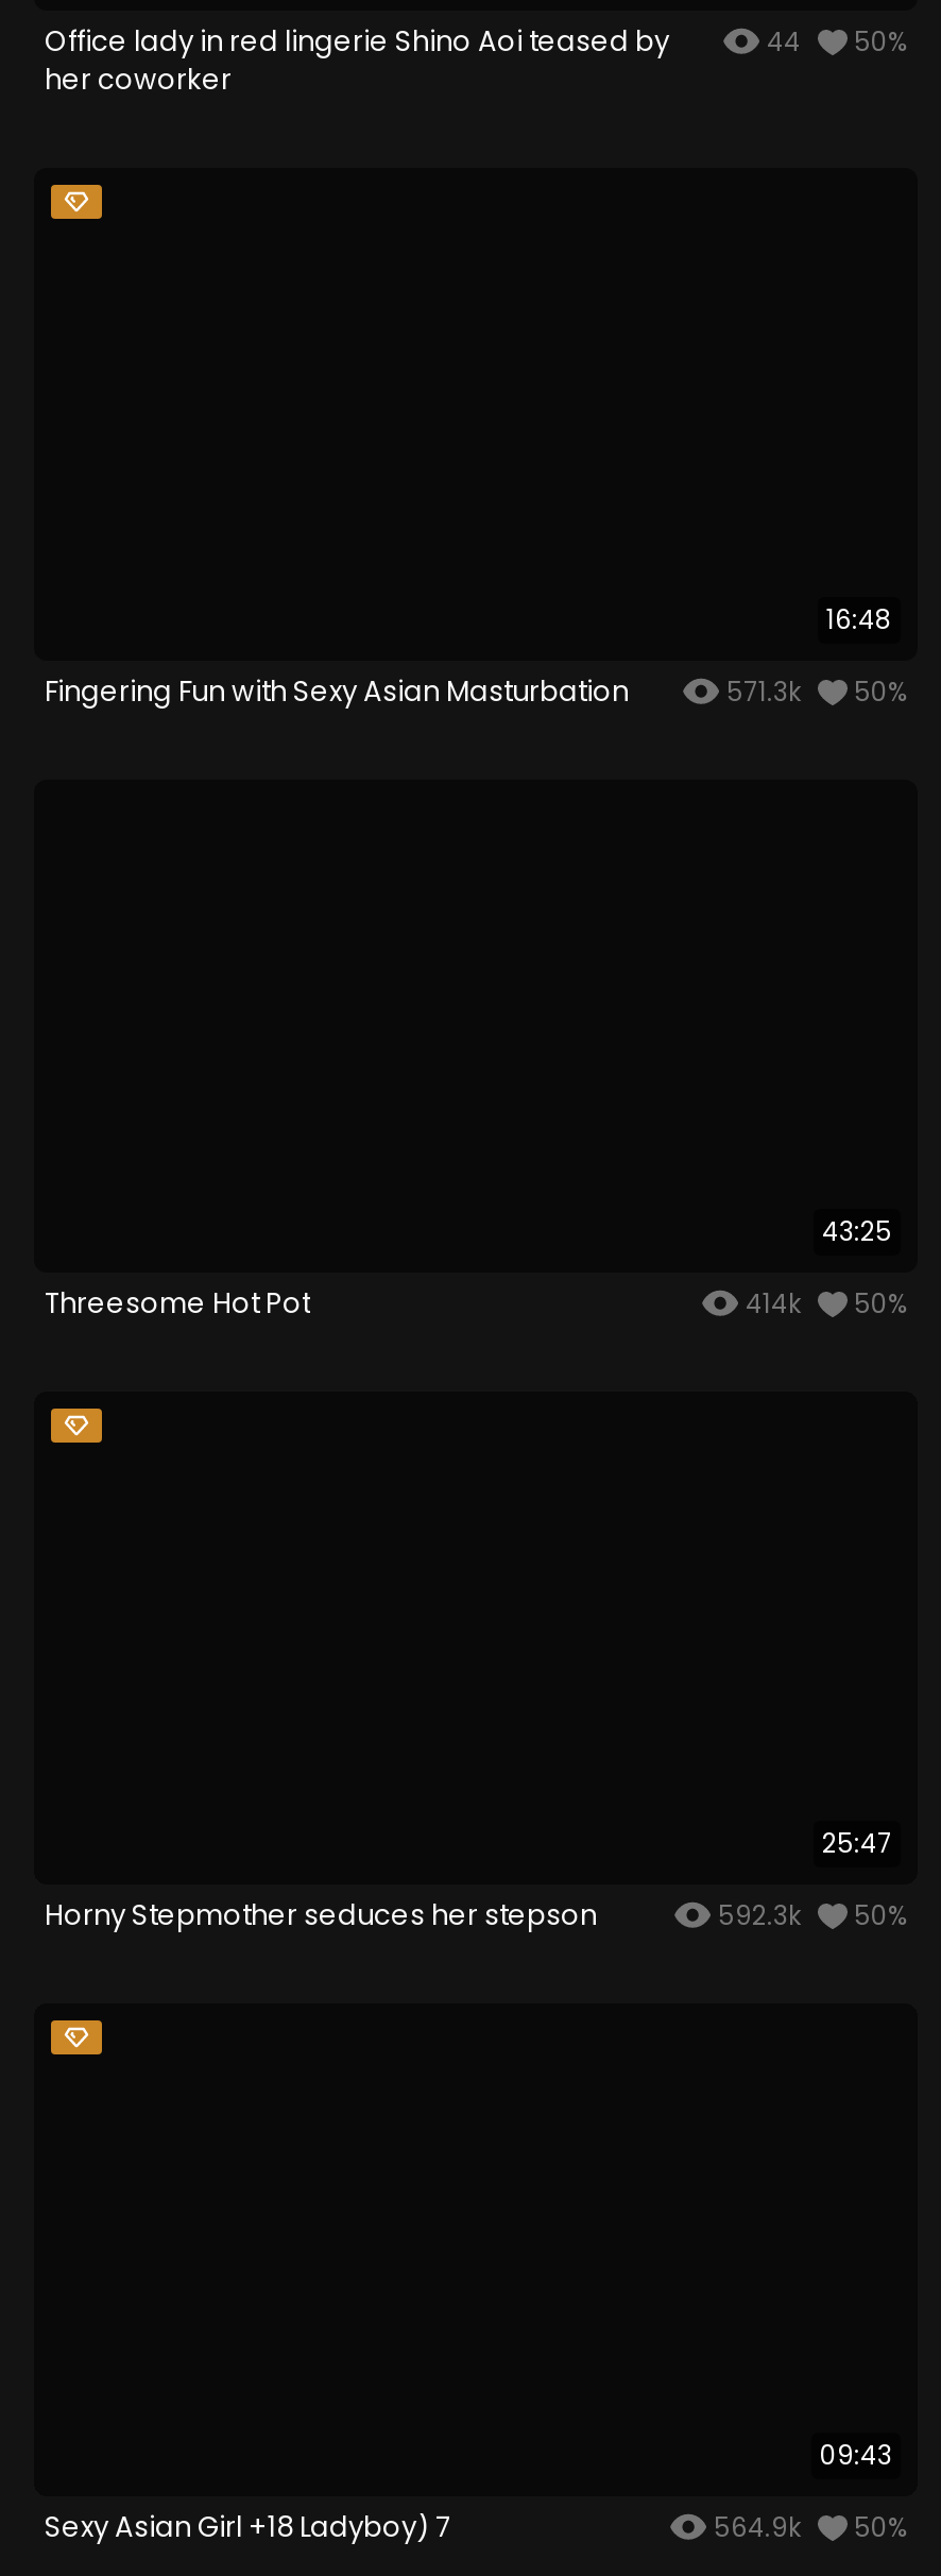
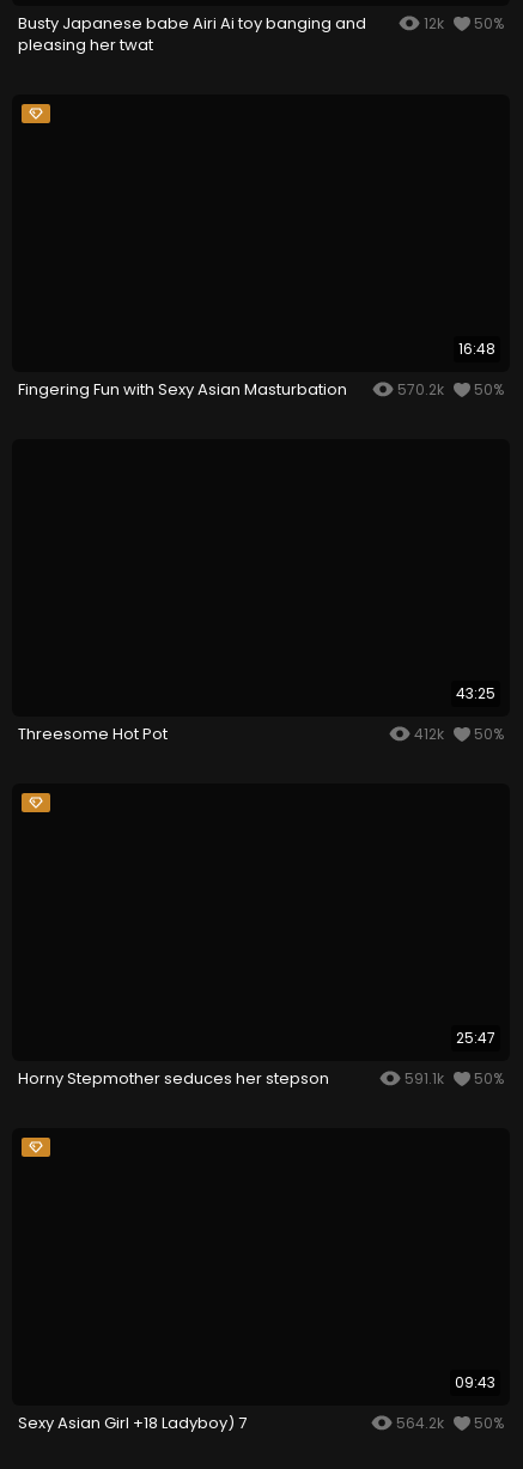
[45,21,669,100] Office lady in red lingerie Shino Aoi teased by | her coworker -> [18,12,366,56] Busty Japanese babe Airi Ai toy banging and | pleasing her twat
[760,23,907,59] 44 50% -> [420,13,504,33] 12k 50%
[720,673,907,709] 571.3k 50% -> [394,379,504,399] 570.2k 50%
[739,1285,907,1321] 414k 50% -> [411,723,504,744] 412k 50%
[712,1896,907,1932] 592.3k 50% -> [401,1068,504,1088] 591.1k 50%
[707,2508,907,2544] 564.9k 50% -> [393,1412,504,1433] 564.2k 50%

